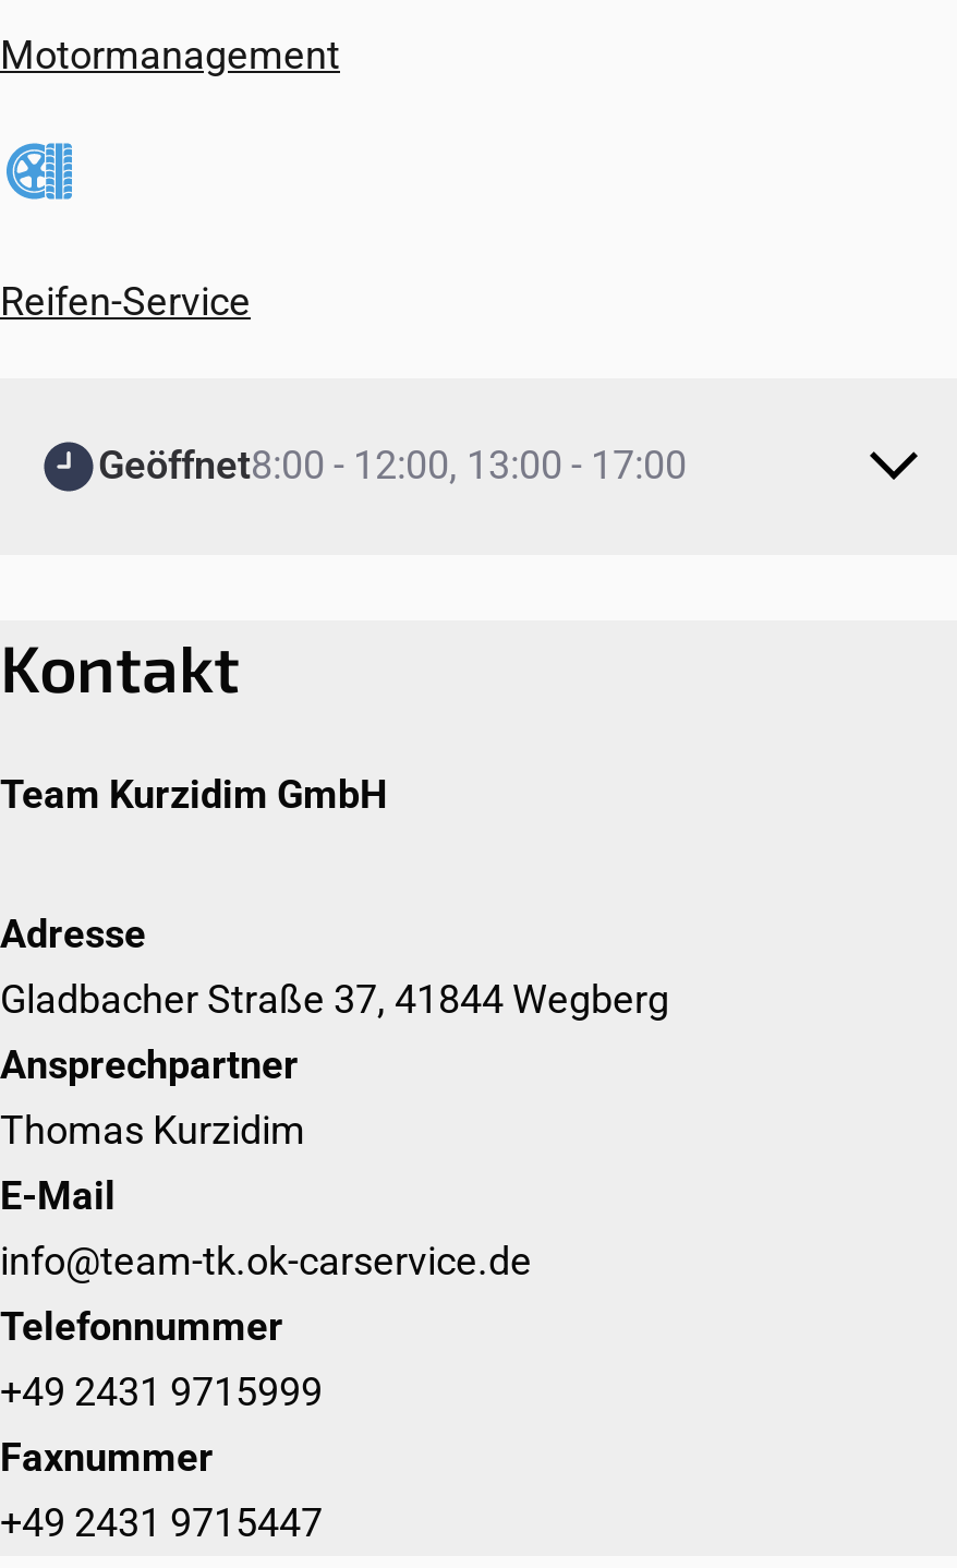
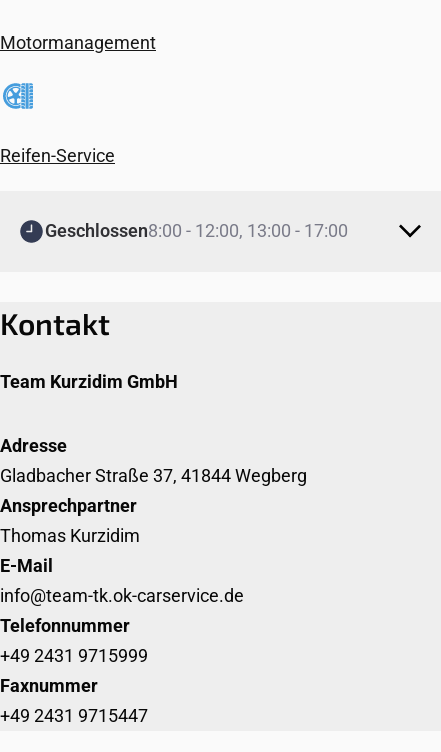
[98,442,687,488] Geöffnet8:00 - 12:00, 13:00 - 17:00 -> [45,220,348,241] Geschlossen8:00 - 12:00, 13:00 - 17:00

